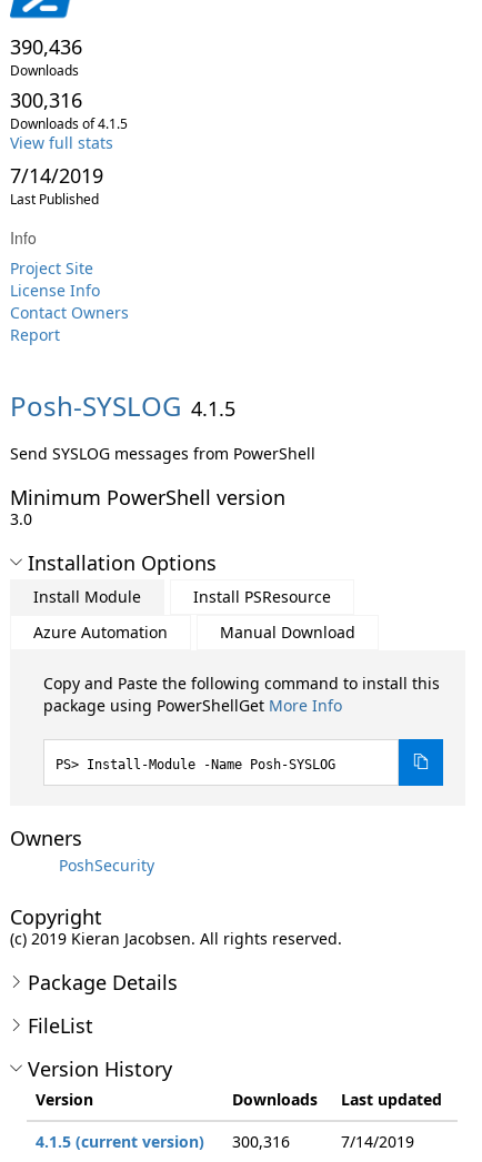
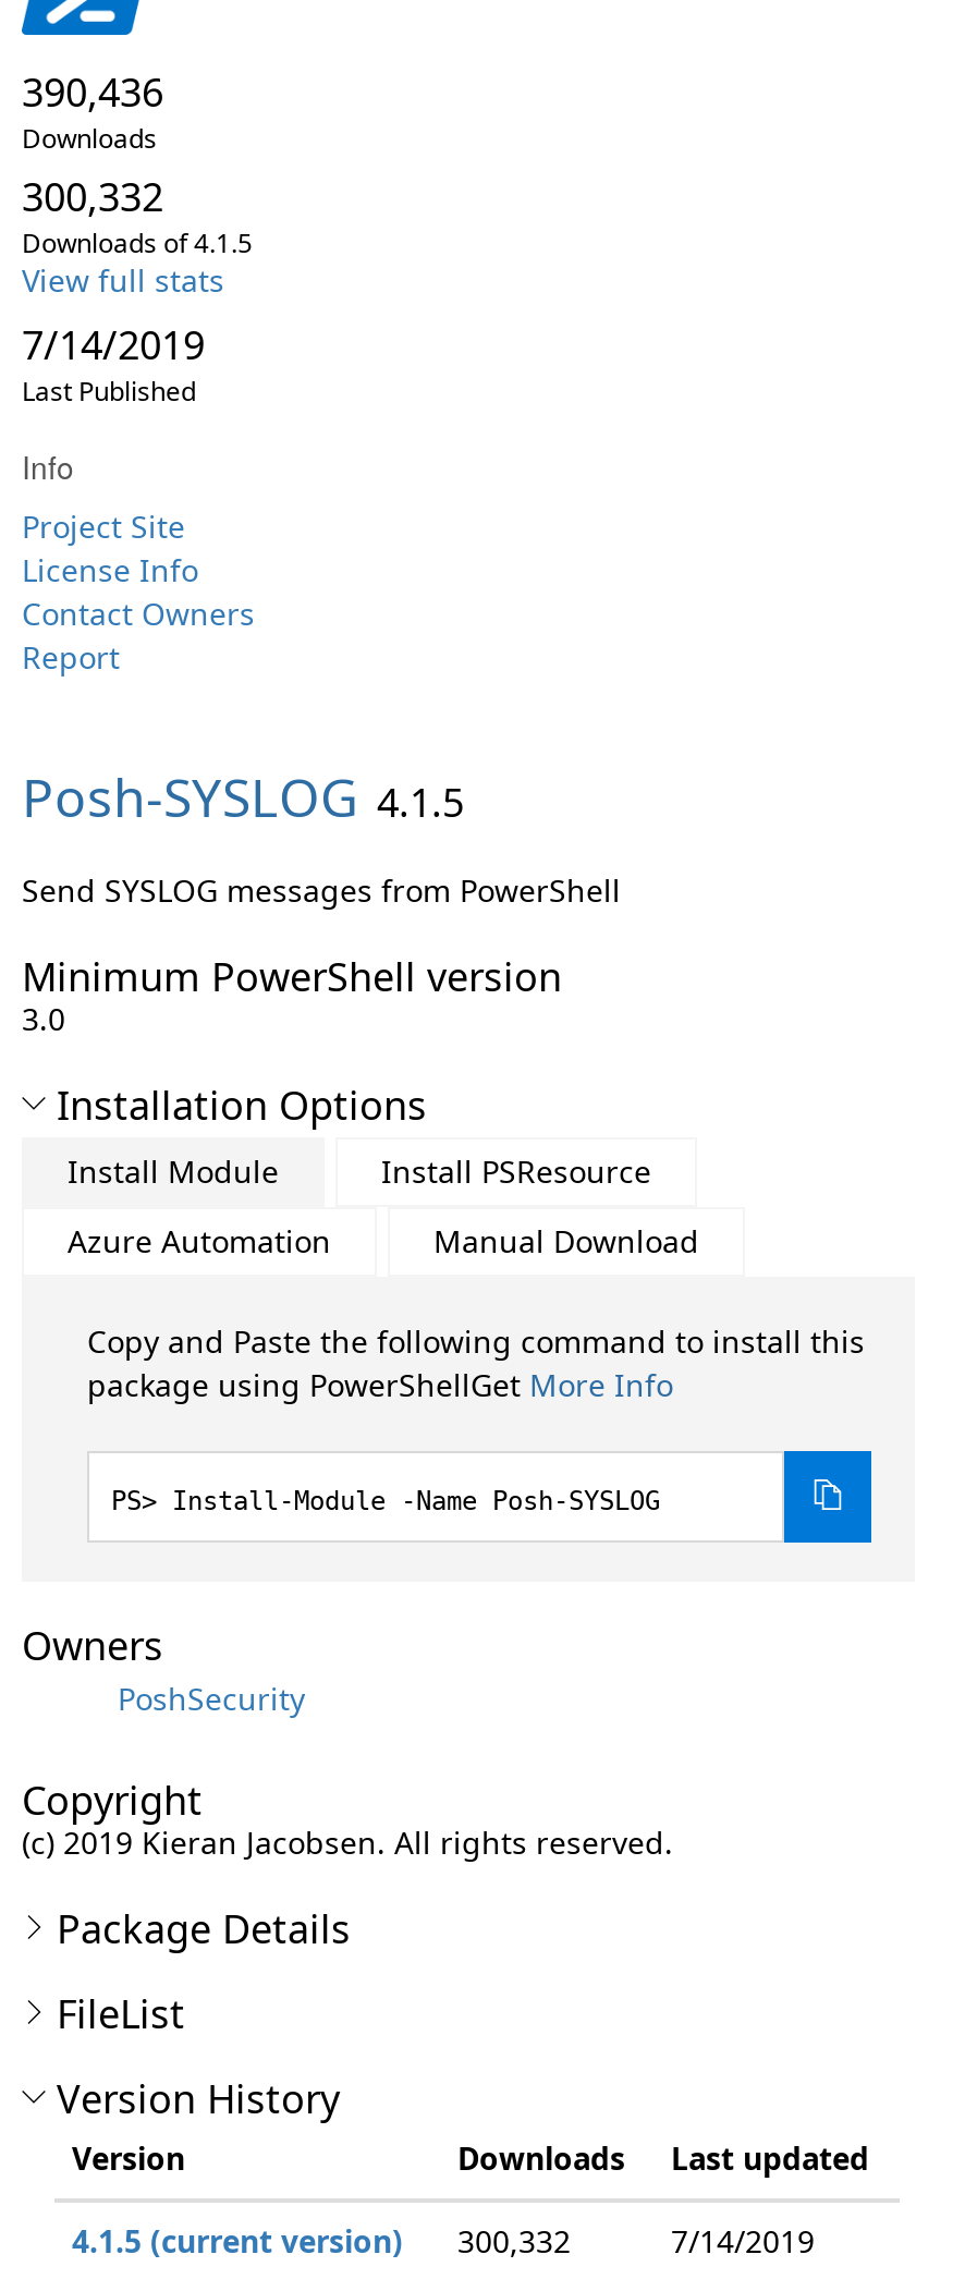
[10,87,82,113] 300,316 -> [22,170,163,222] 300,332
[36,1131,290,1152] 4.1.5 (current version) 300,316 -> [72,2220,571,2262] 4.1.5 (current version) 300,332

